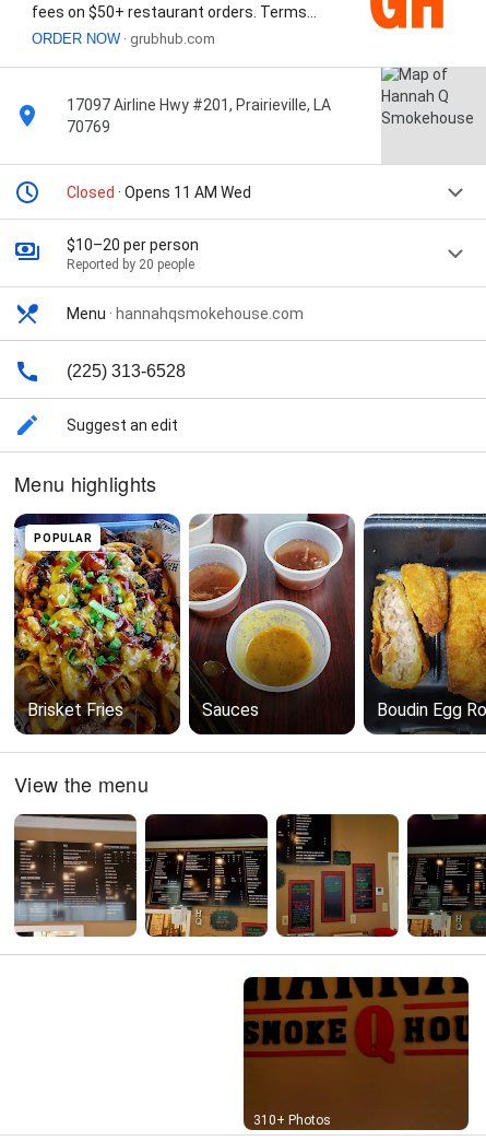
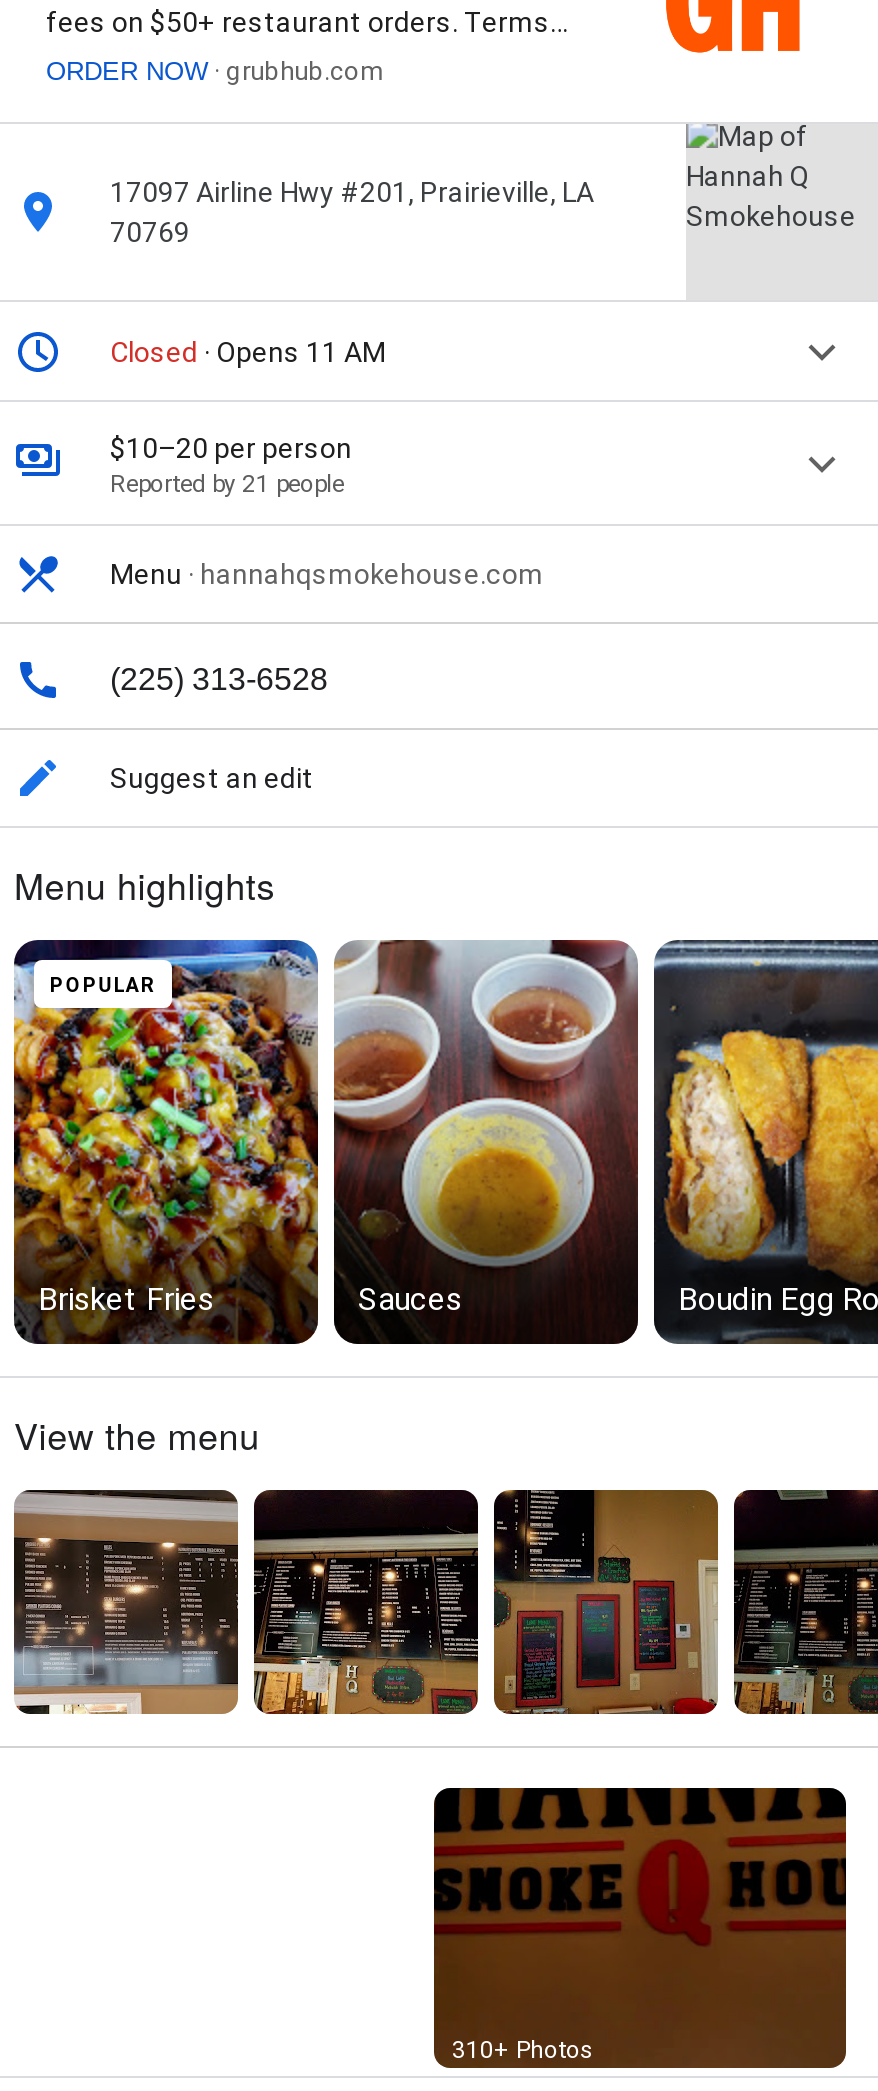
[67,184,251,201] Closed · Opens 11 AM Wed -> [110,336,386,368] Closed · Opens 11 AM
[67,257,194,272] Reported by 20 people -> [110,470,344,498] Reported by 21 people

